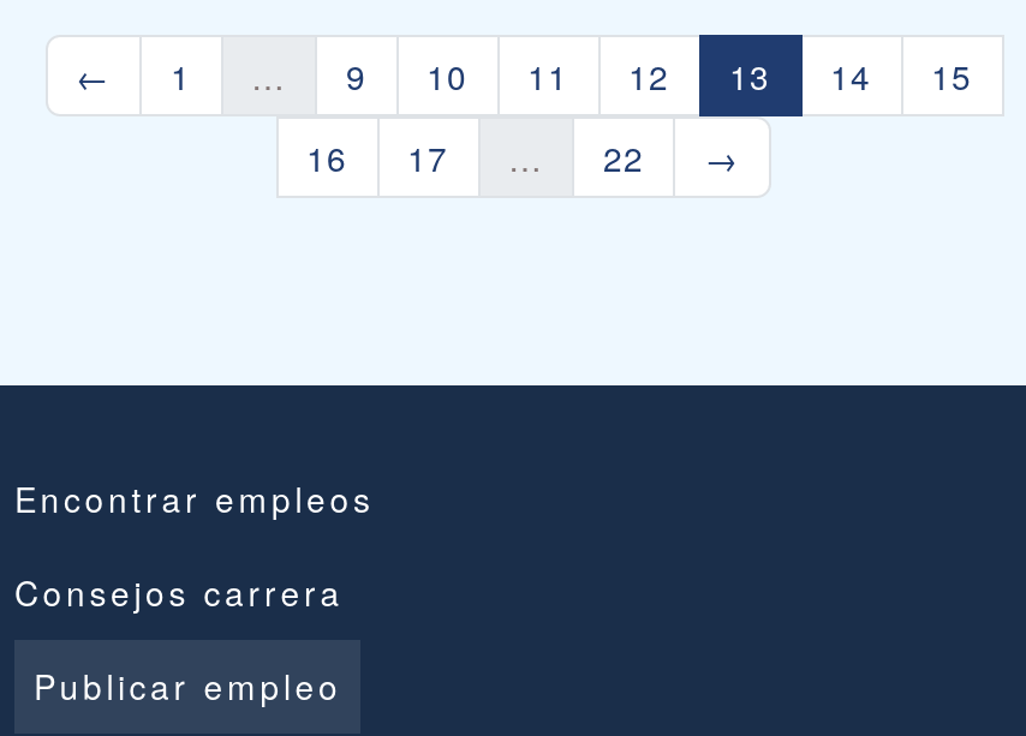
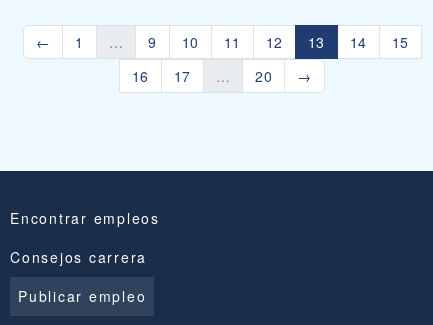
[603,133,644,181] 22 -> [255,66,272,86] 20

